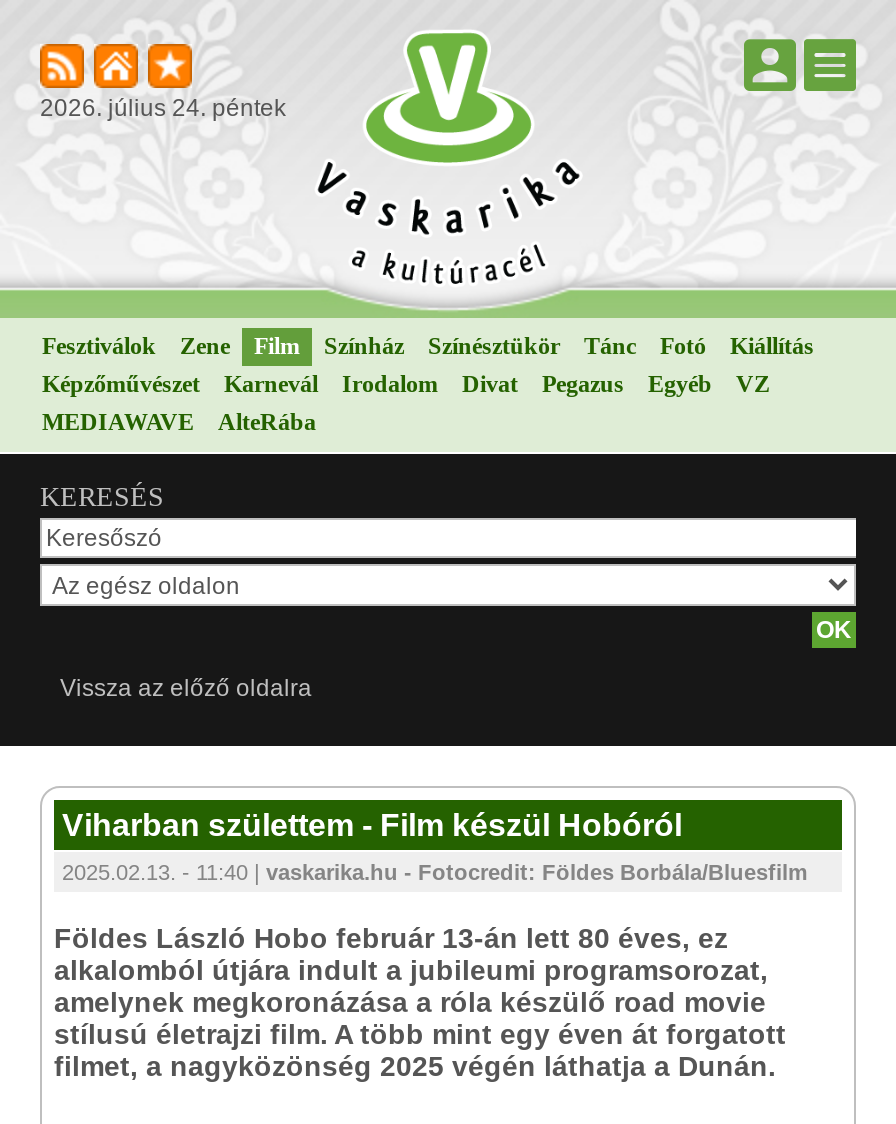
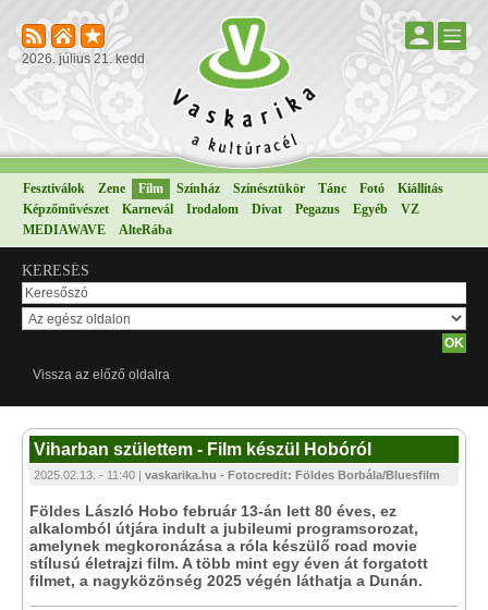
[40,94,286,122] 2026. július 24. péntek -> [22,51,145,66] 2026. július 21. kedd

